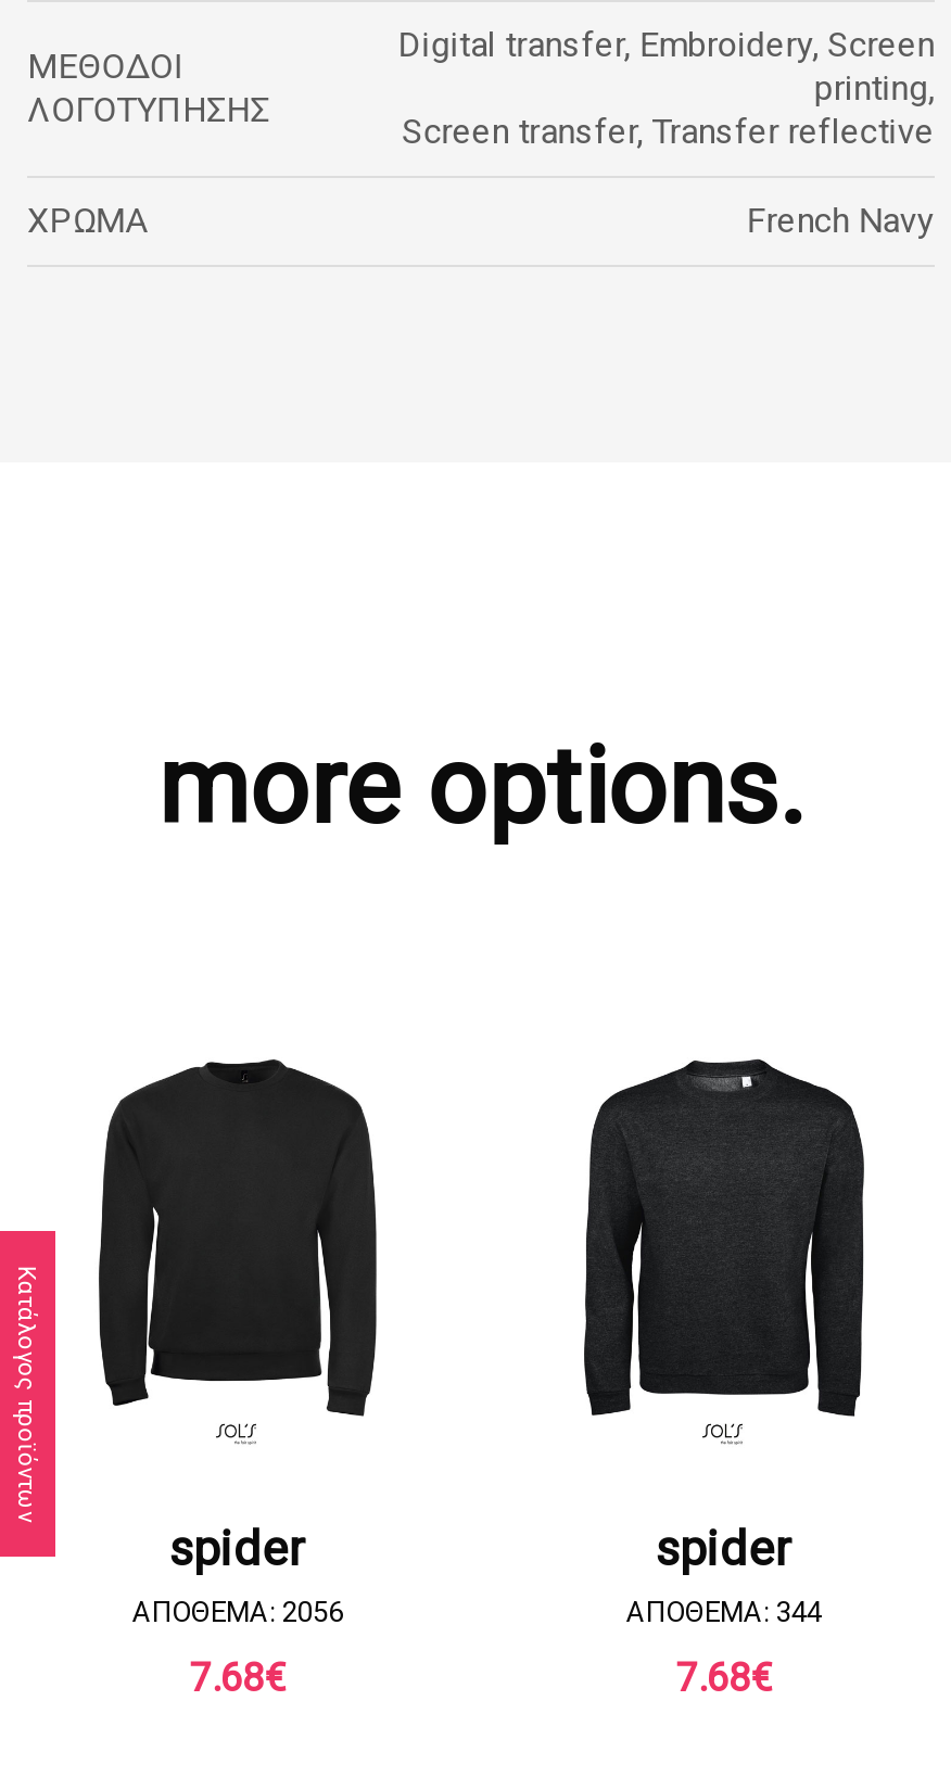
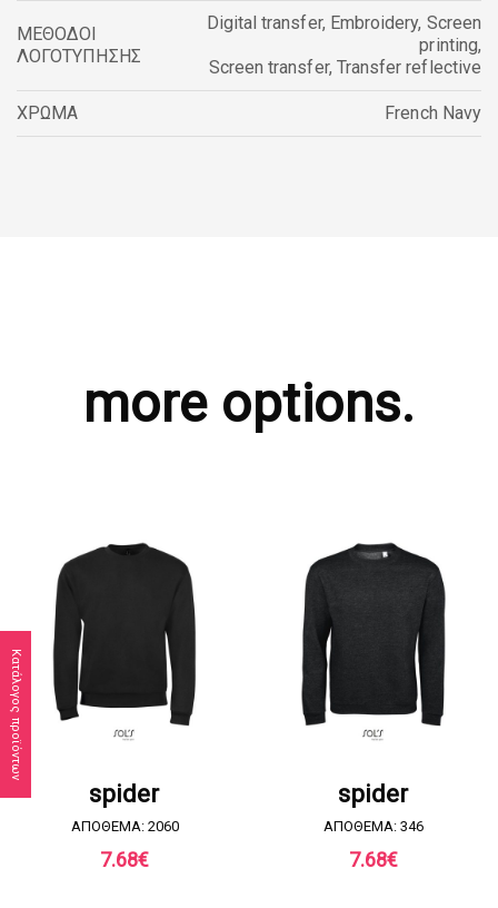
[132,1596,343,1628] ΑΠΟΘΕΜΑ: 2056 -> [71,818,178,835] ΑΠΟΘΕΜΑ: 2060
[626,1596,822,1628] ΑΠΟΘΕΜΑ: 344 -> [323,818,424,835] ΑΠΟΘΕΜΑ: 346

